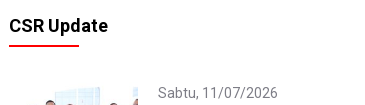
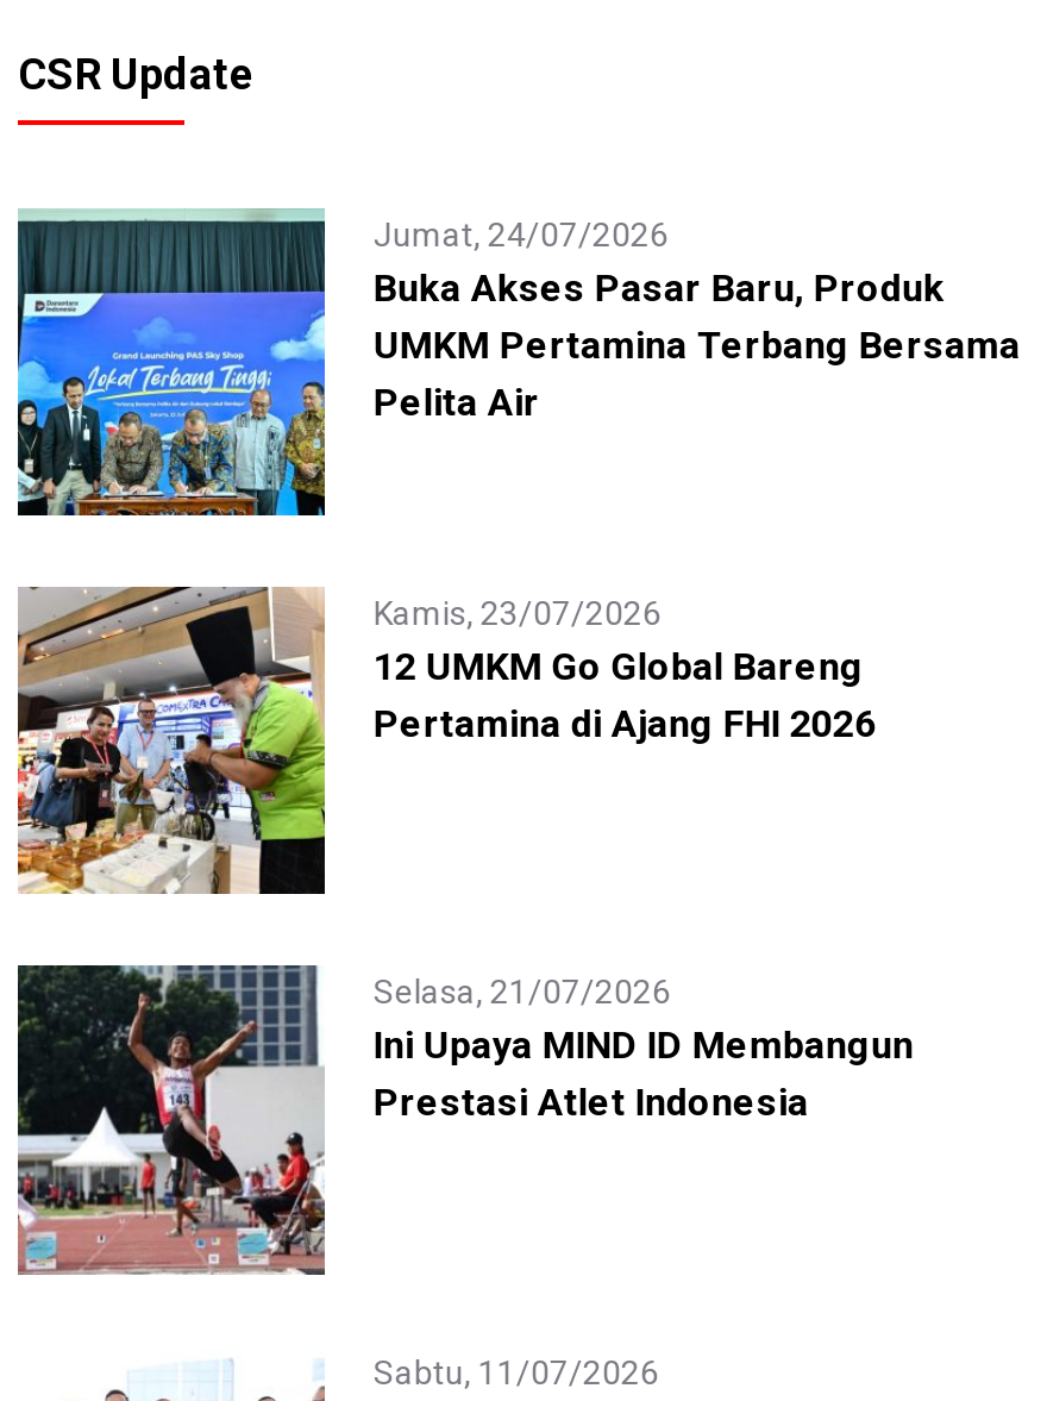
none -> [15,206,1020,518] [image] | Jumat, 24/07/2026 | Buka Akses Pasar Baru, Produk | UMKM Pertamina Terbang Bersama | Pelita Air
none -> [15,584,875,896] [image] | Kamis, 23/07/2026 | 12 UMKM Go Global Bareng | Pertamina di Ajang FHI 2026
none -> [15,963,913,1277] [image] | Selasa, 21/07/2026 | Ini Upaya MIND ID Membangun | Prestasi Atlet Indonesia

